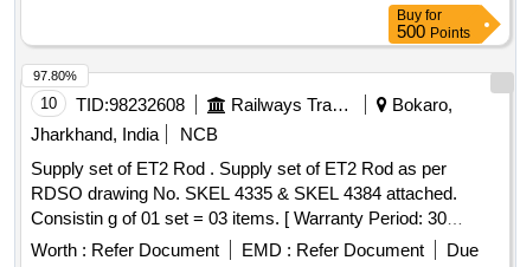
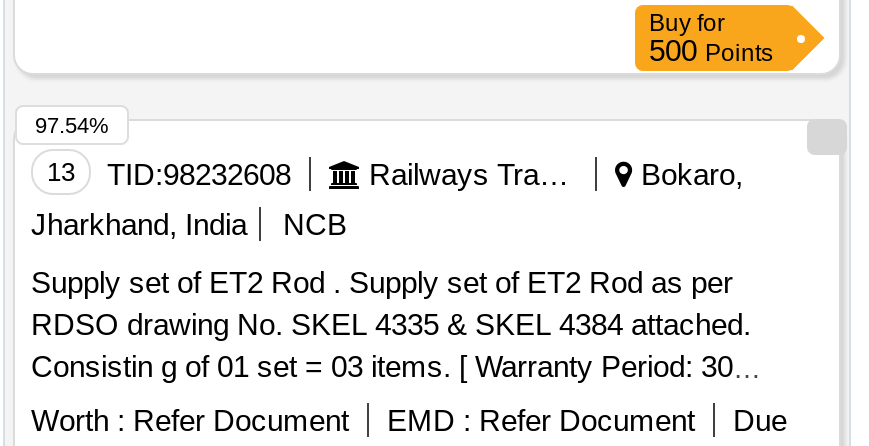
[33,69,77,83] 97.80% -> [35,113,109,137] 97.54%
[40,95,185,115] 10 TID:98232608 -> [47,157,291,191] 13 TID:98232608

